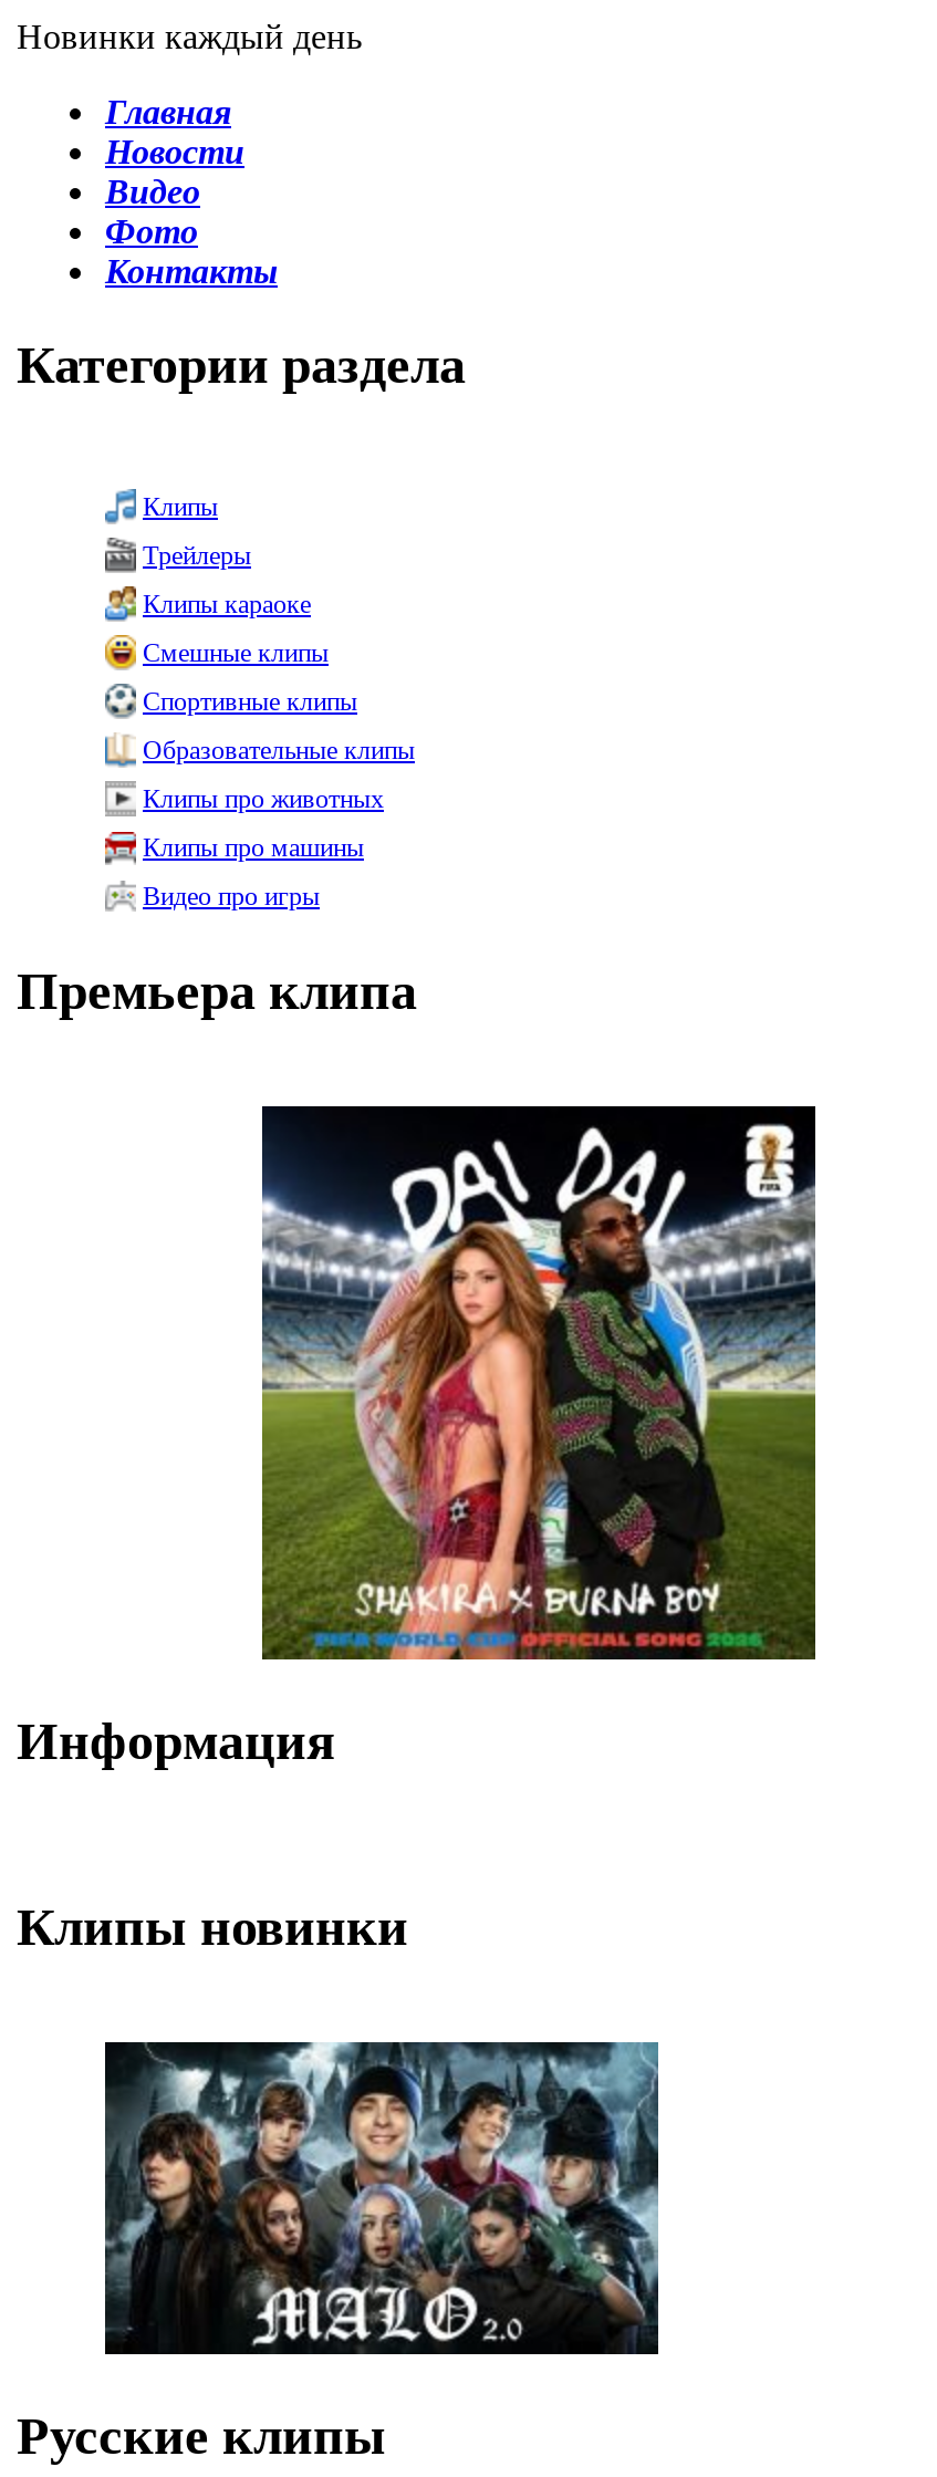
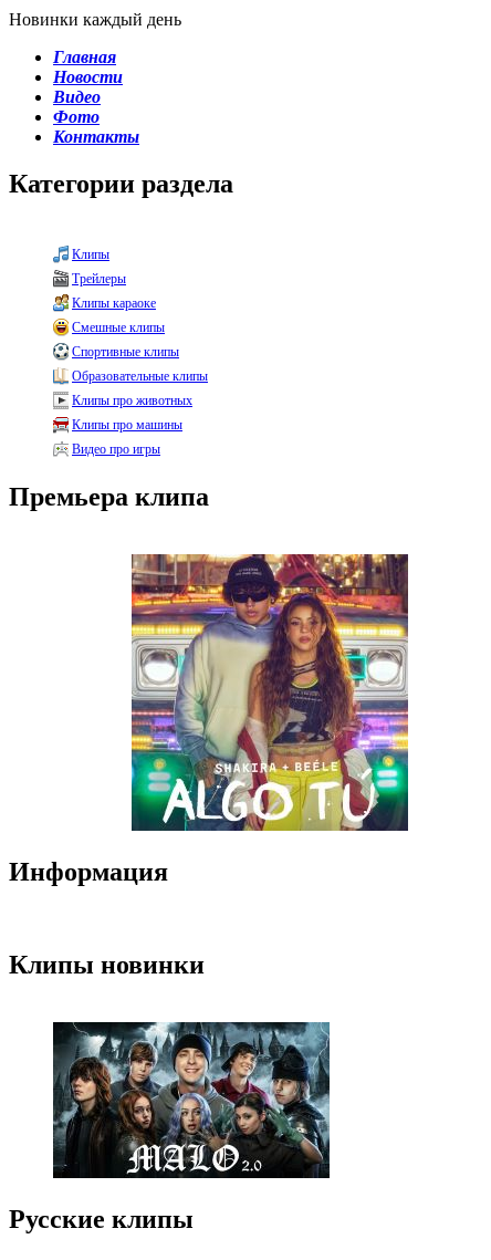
[260,1104,818,1662] [image] -> [130,553,409,832] [image]

